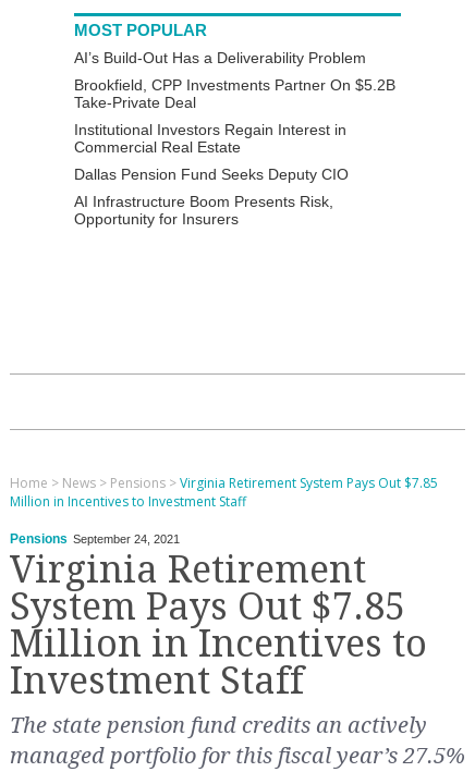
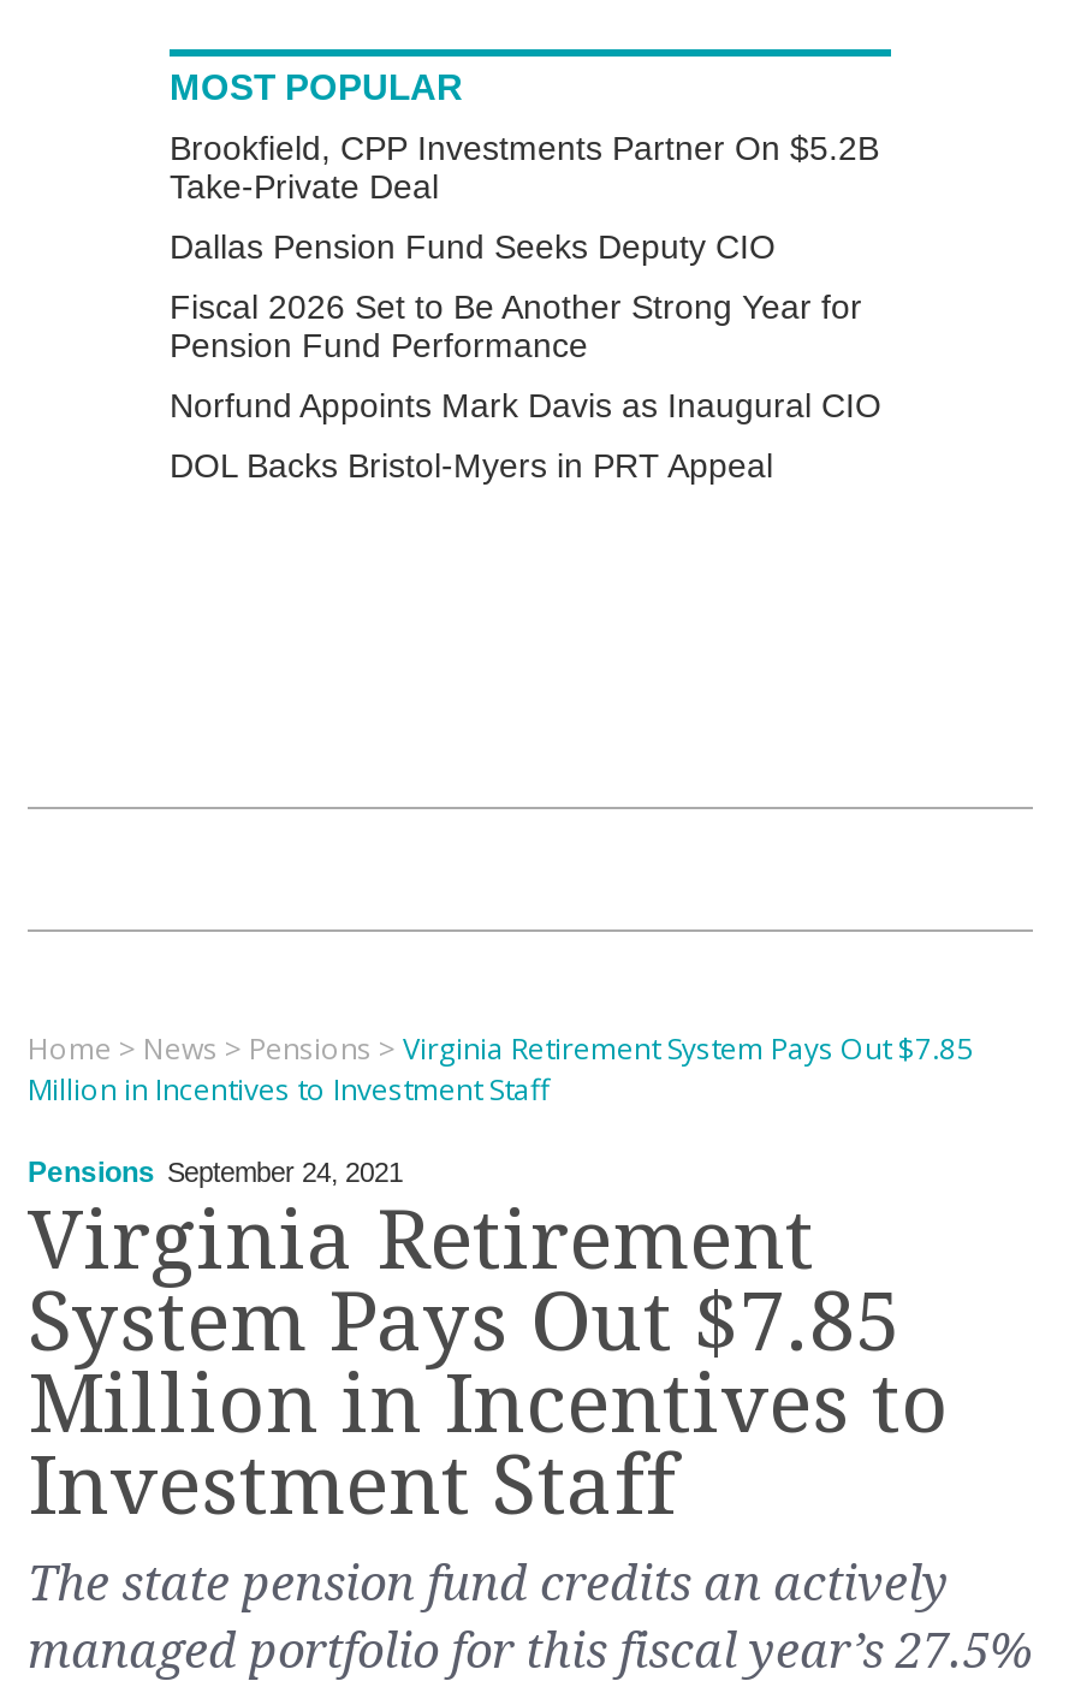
[74,49,366,66] AI’s Build-Out Has a Deliverability Problem -> none
[74,121,346,156] Institutional Investors Regain Interest in | Commercial Real Estate -> none
moved [74,165,349,183] -> [170,227,776,265]: Dallas Pension Fund Seeks Deputy CIO
[74,193,333,227] AI Infrastructure Boom Presents Risk, | Opportunity for Insurers -> [170,287,881,484] Fiscal 2026 Set to Be Another Strong Year for | Pension Fund Performance | Norfund Appoints Mark Davis as Inaugural CIO | DOL Backs Bristol-Myers in PRT Appeal

